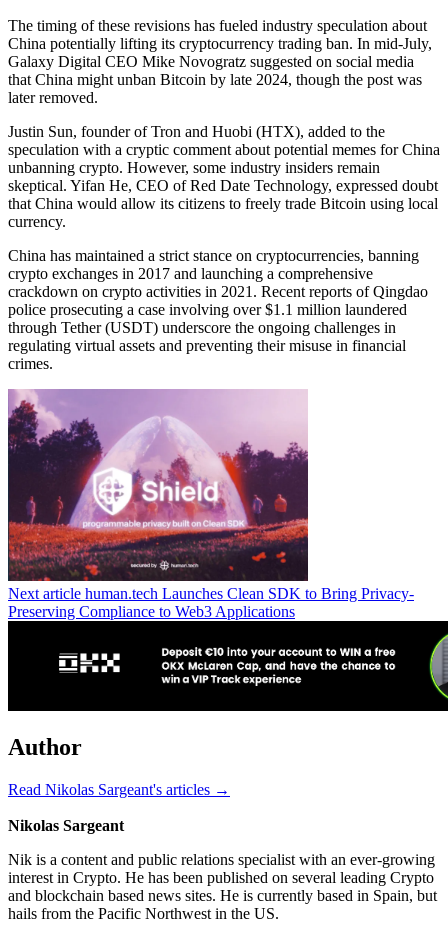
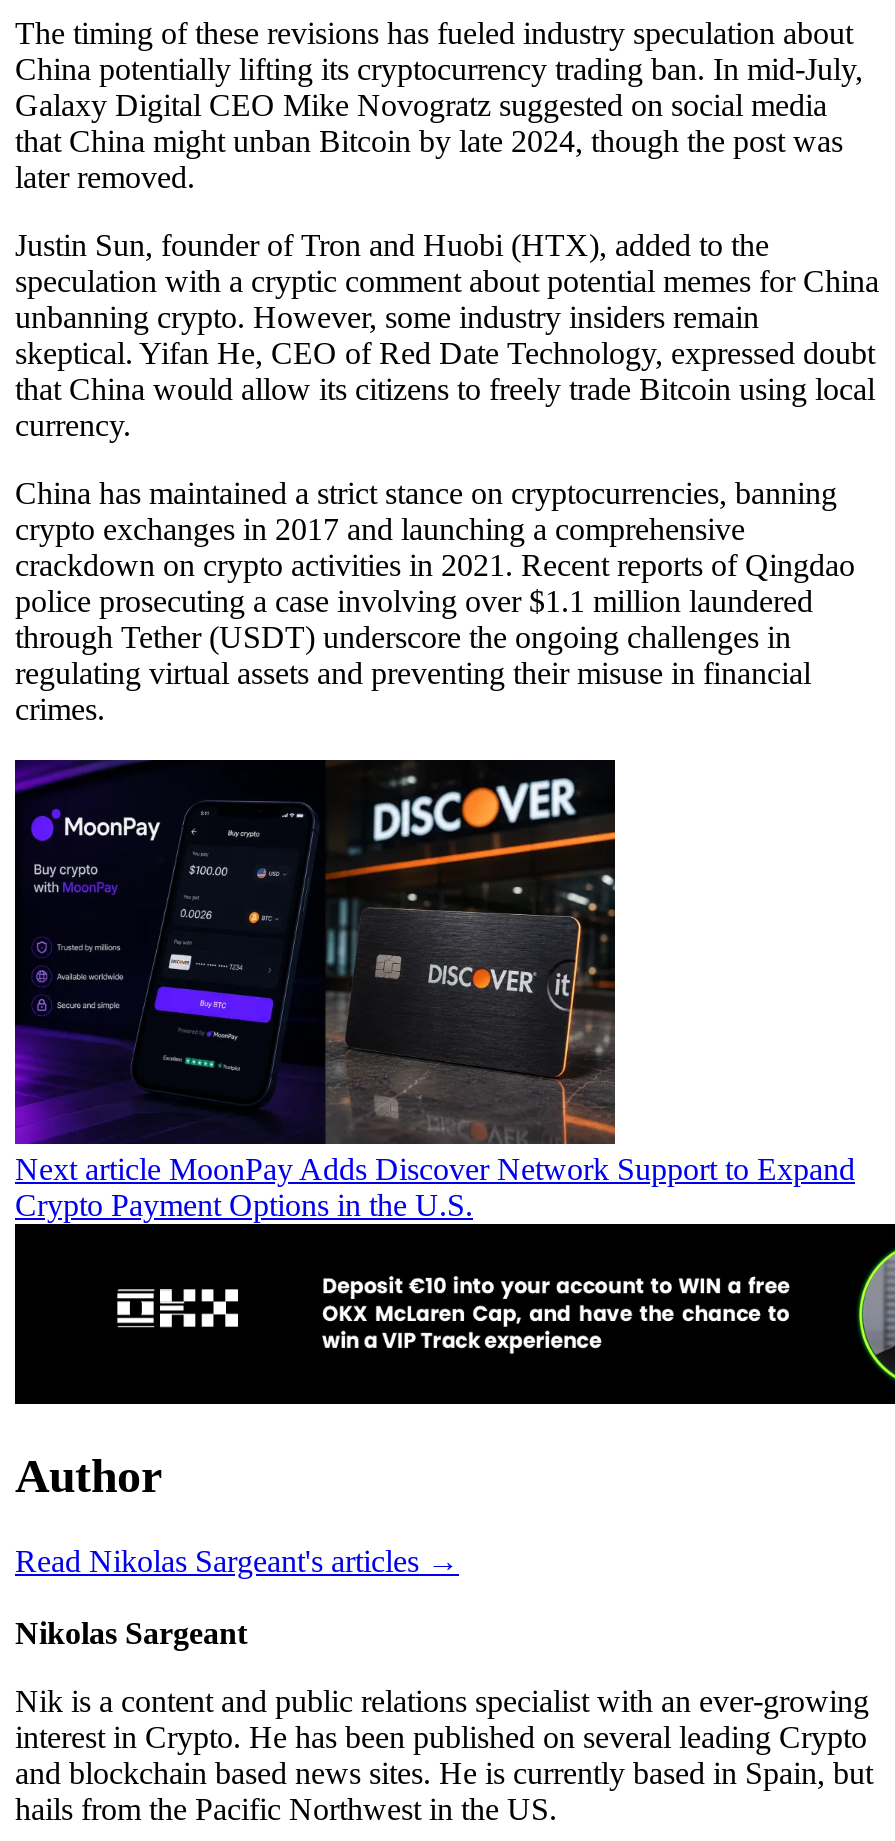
[7,389,414,619] [image] | Next article human.tech Launches Clean SDK to Bring Privacy- | Preserving Compliance to Web3 Applications -> [13,758,855,1221] [image] | Next article MoonPay Adds Discover Network Support to Expand | Crypto Payment Options in the U.S.

